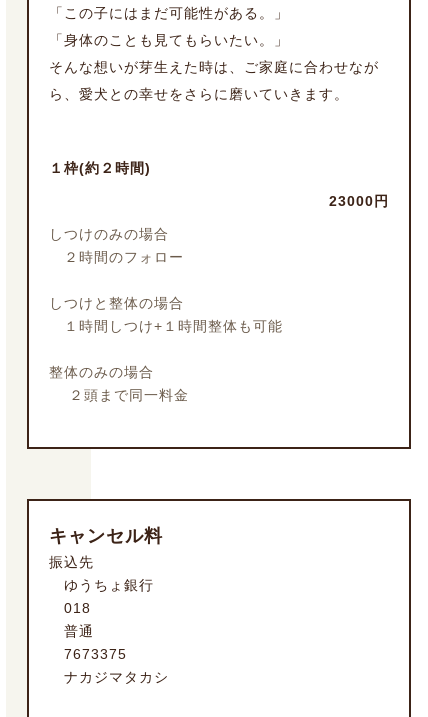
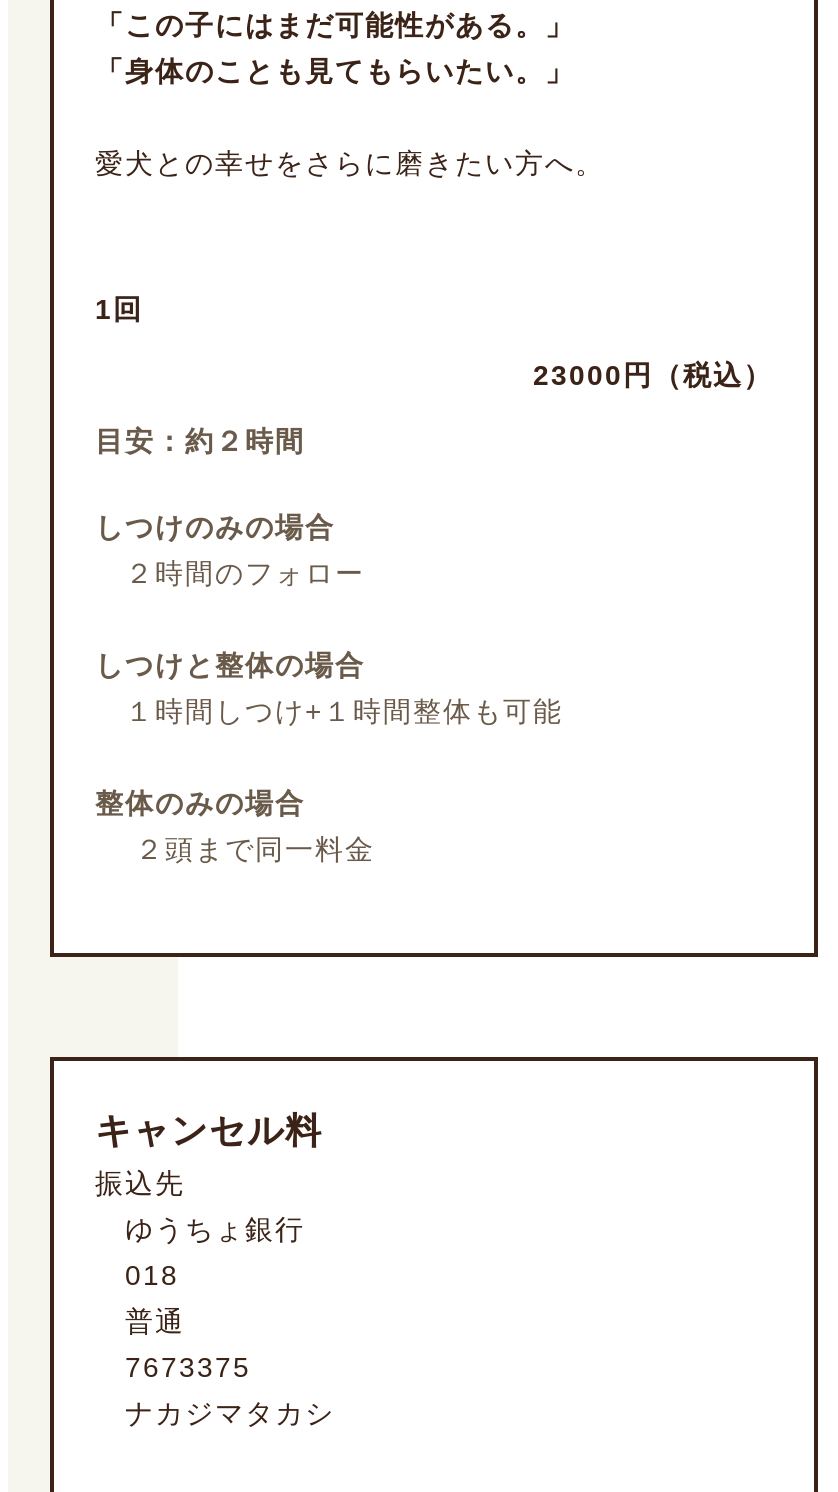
[49,59,379,75] そんな想いが芽生えた時は、ご家庭に合わせなが -> [95,147,605,179] 愛犬との幸せをさらに磨きたい方へ。
[49,86,349,102] ら、愛犬との幸せをさらに磨いていきます。 -> [95,293,143,325] 1回
[49,160,151,176] １枠(約２時間) -> [533,359,773,391] 23000円（税込）
[328,193,388,209] 23000円 -> [95,425,305,457] 目安：約２時間

